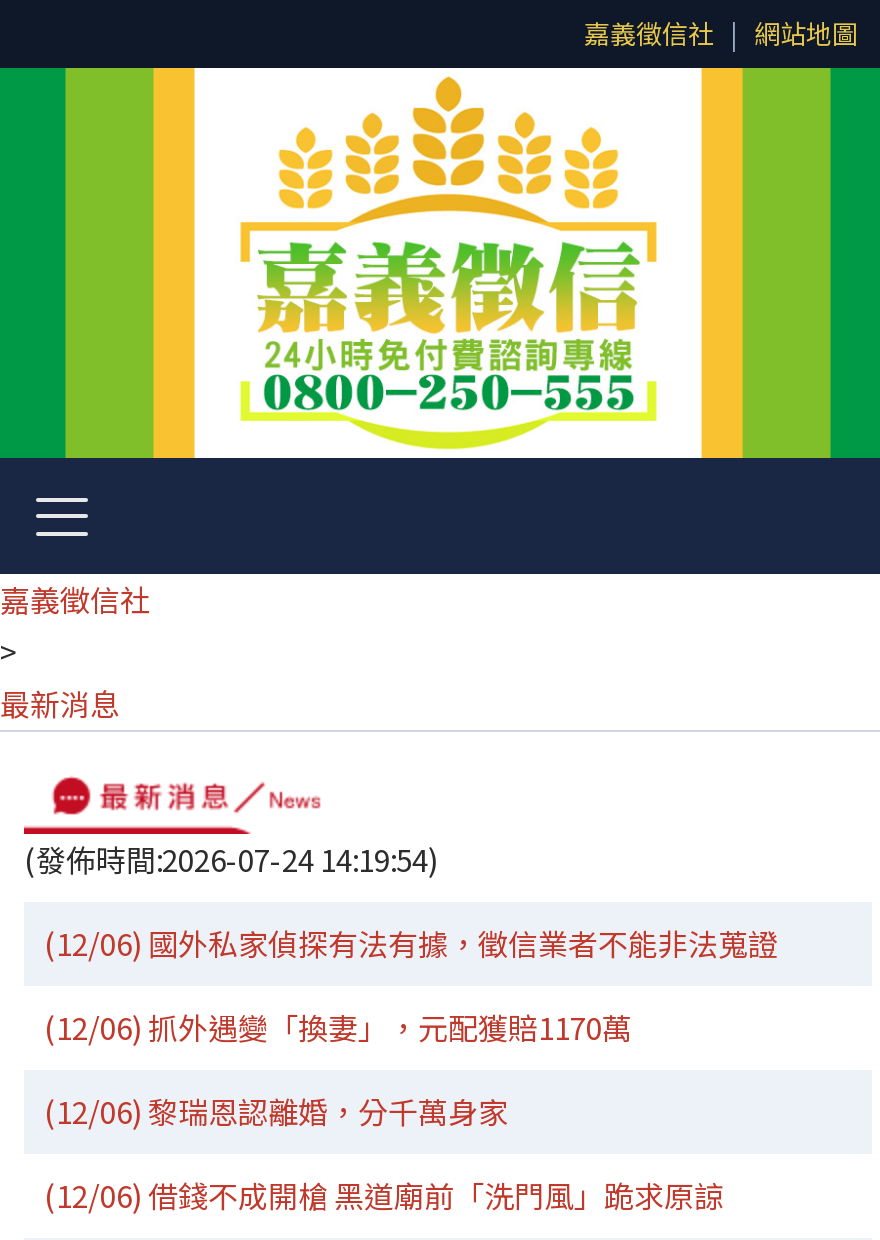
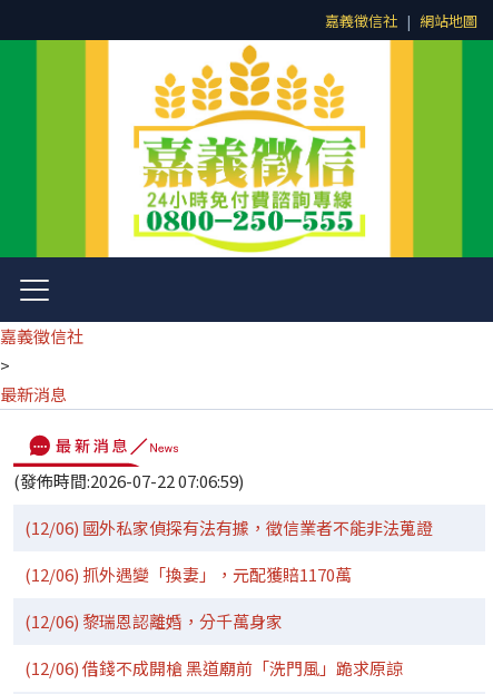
[24,839,438,881] (發佈時間:2026-07-24 14:19:54) -> [13,469,244,493] (發佈時間:2026-07-22 07:06:59)

